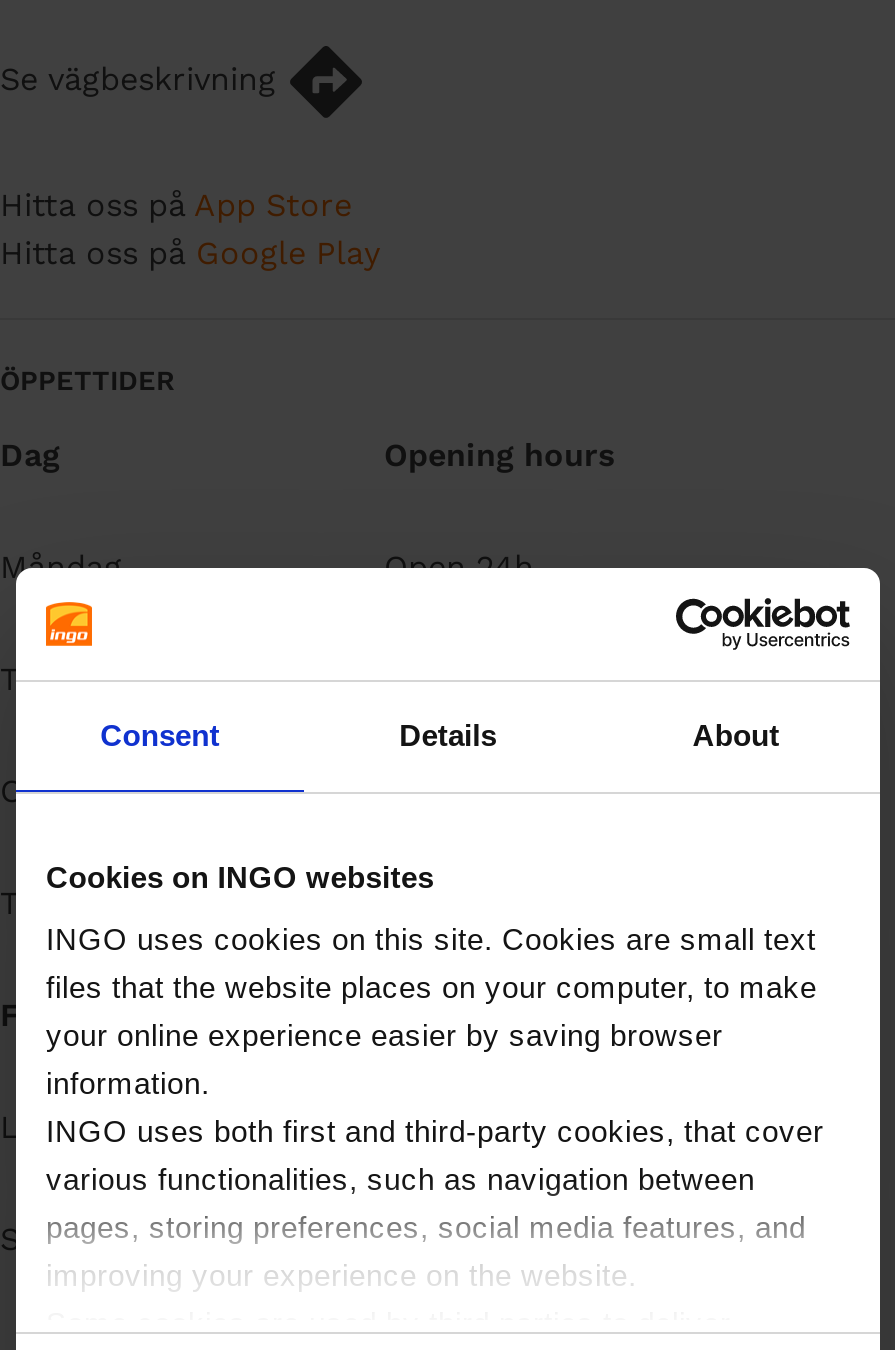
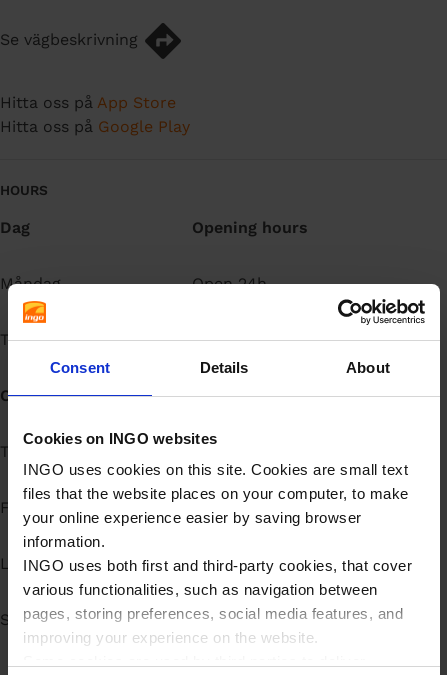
[0,364,174,396] ÖPPETTIDER -> [0,182,48,198] HOURS

